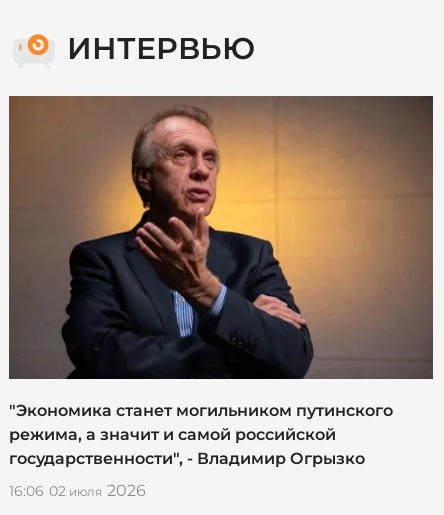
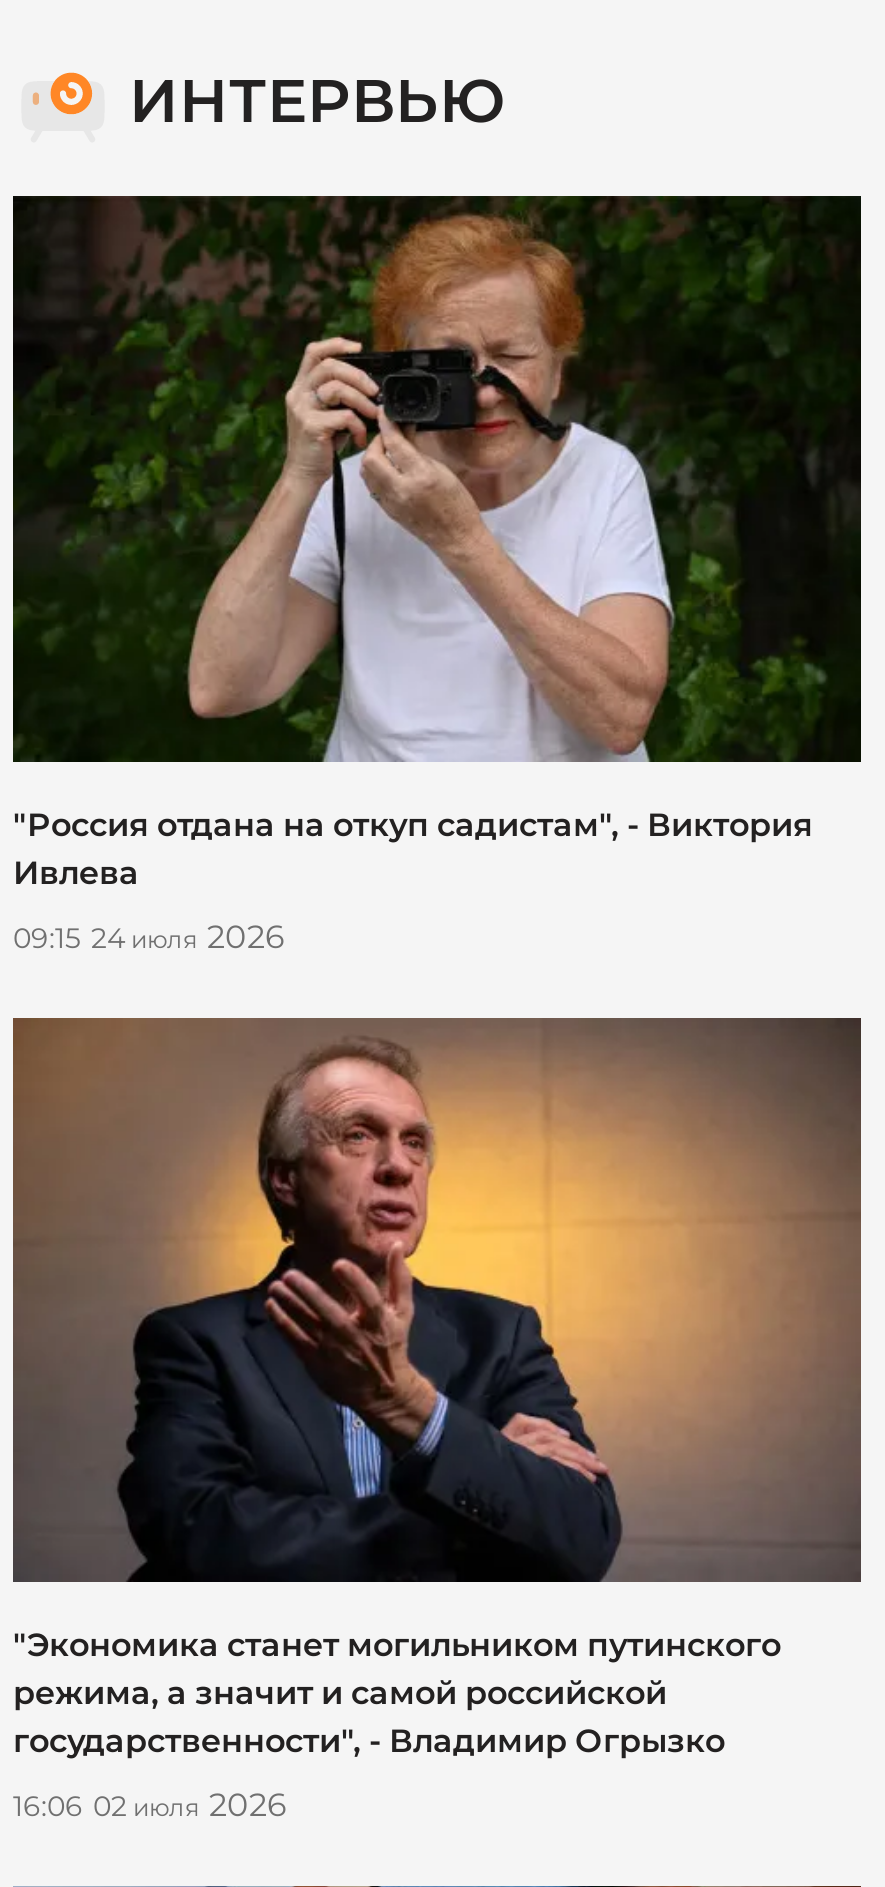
none -> [11,194,863,956] [image] | "Россия отдана на откуп садистам", - Виктория | Ивлева | 09:15 24 июля 2026

